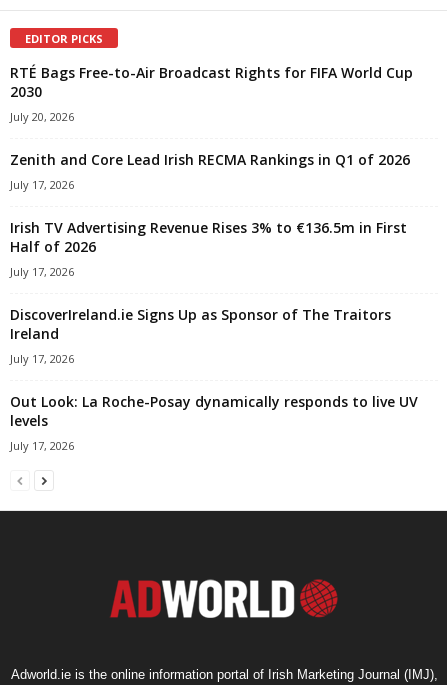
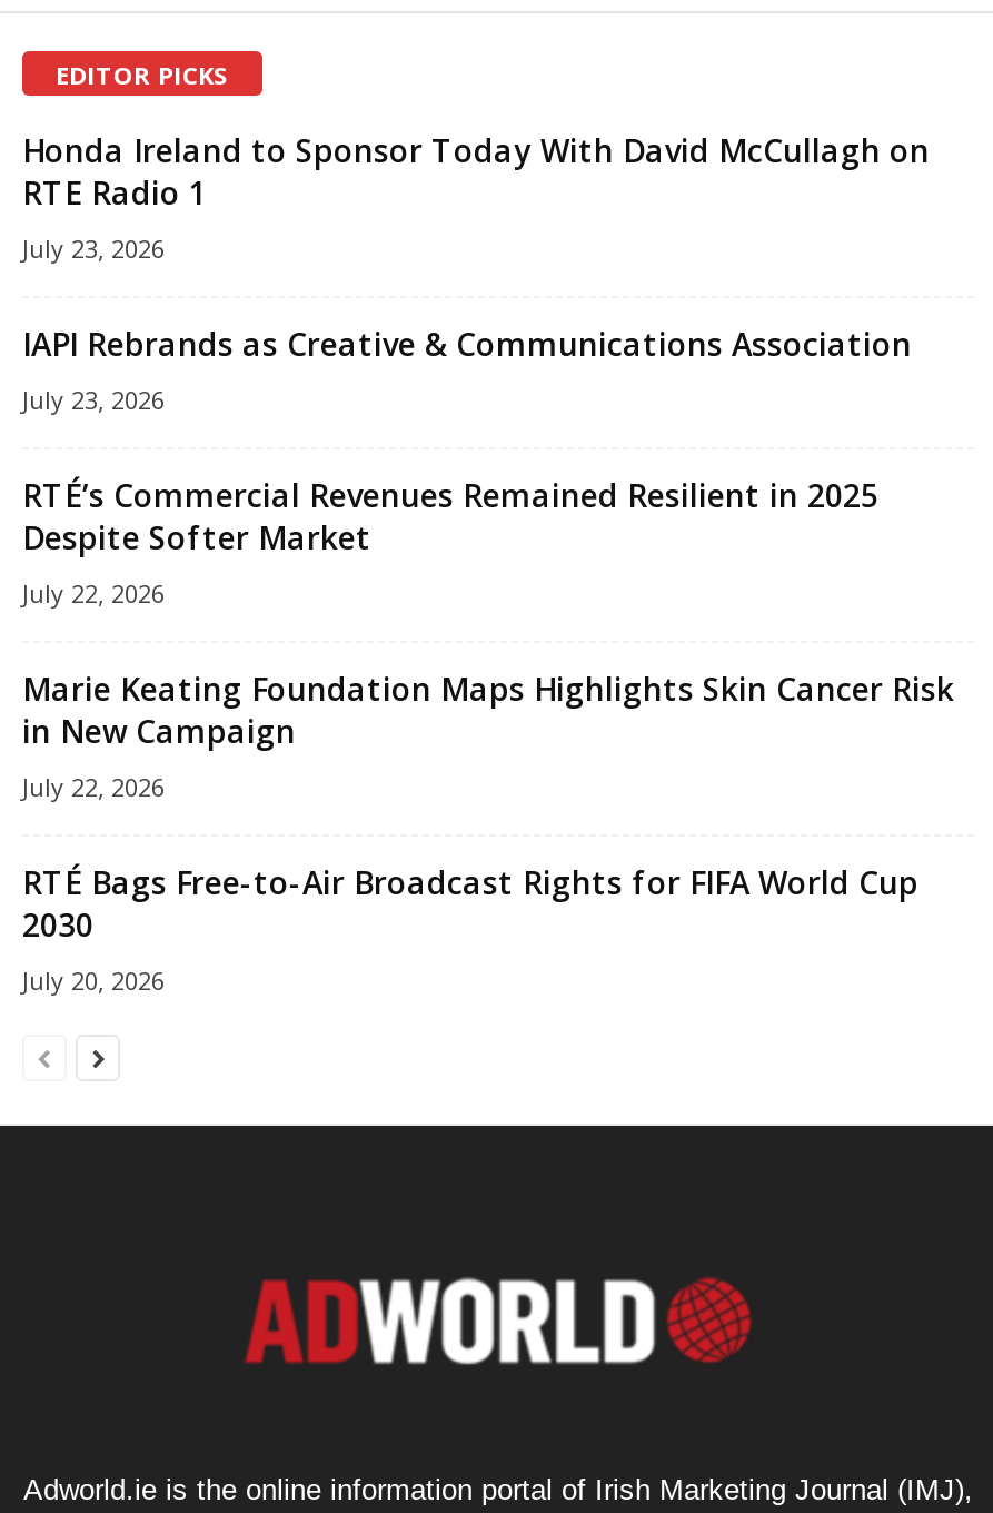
none -> [22,129,954,803] Honda Ireland to Sponsor Today With David McCullagh on | RTE Radio 1 | July 23, 2026 | IAPI Rebrands as Creative & Communications Association | July 23, 2026 | RTÉ’s Commercial Revenues Remained Resilient in 2025 | Despite Softer Market | July 22, 2026 | Marie Keating Foundation Maps Highlights Skin Cancer Risk | in New Campaign | July 22, 2026
moved [10,63,413,124] -> [22,861,918,997]: RTÉ Bags Free-to-Air Broadcast Rights for FIFA World Cup | 2030 | July 20, 2026
[10,150,418,453] Zenith and Core Lead Irish RECMA Rankings in Q1 of 2026 | July 17, 2026 | Irish TV Advertising Revenue Rises 3% to €136.5m in First | Half of 2026 | July 17, 2026 | DiscoverIreland.ie Signs Up as Sponsor of The Traitors | Ireland | July 17, 2026 | Out Look: La Roche-Posay dynamically responds to live UV | levels | July 17, 2026 -> none

